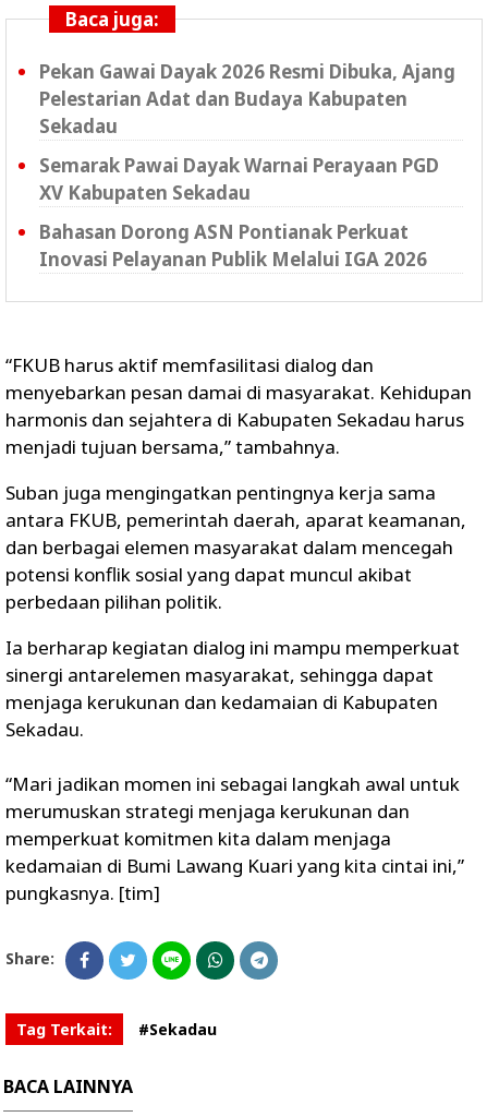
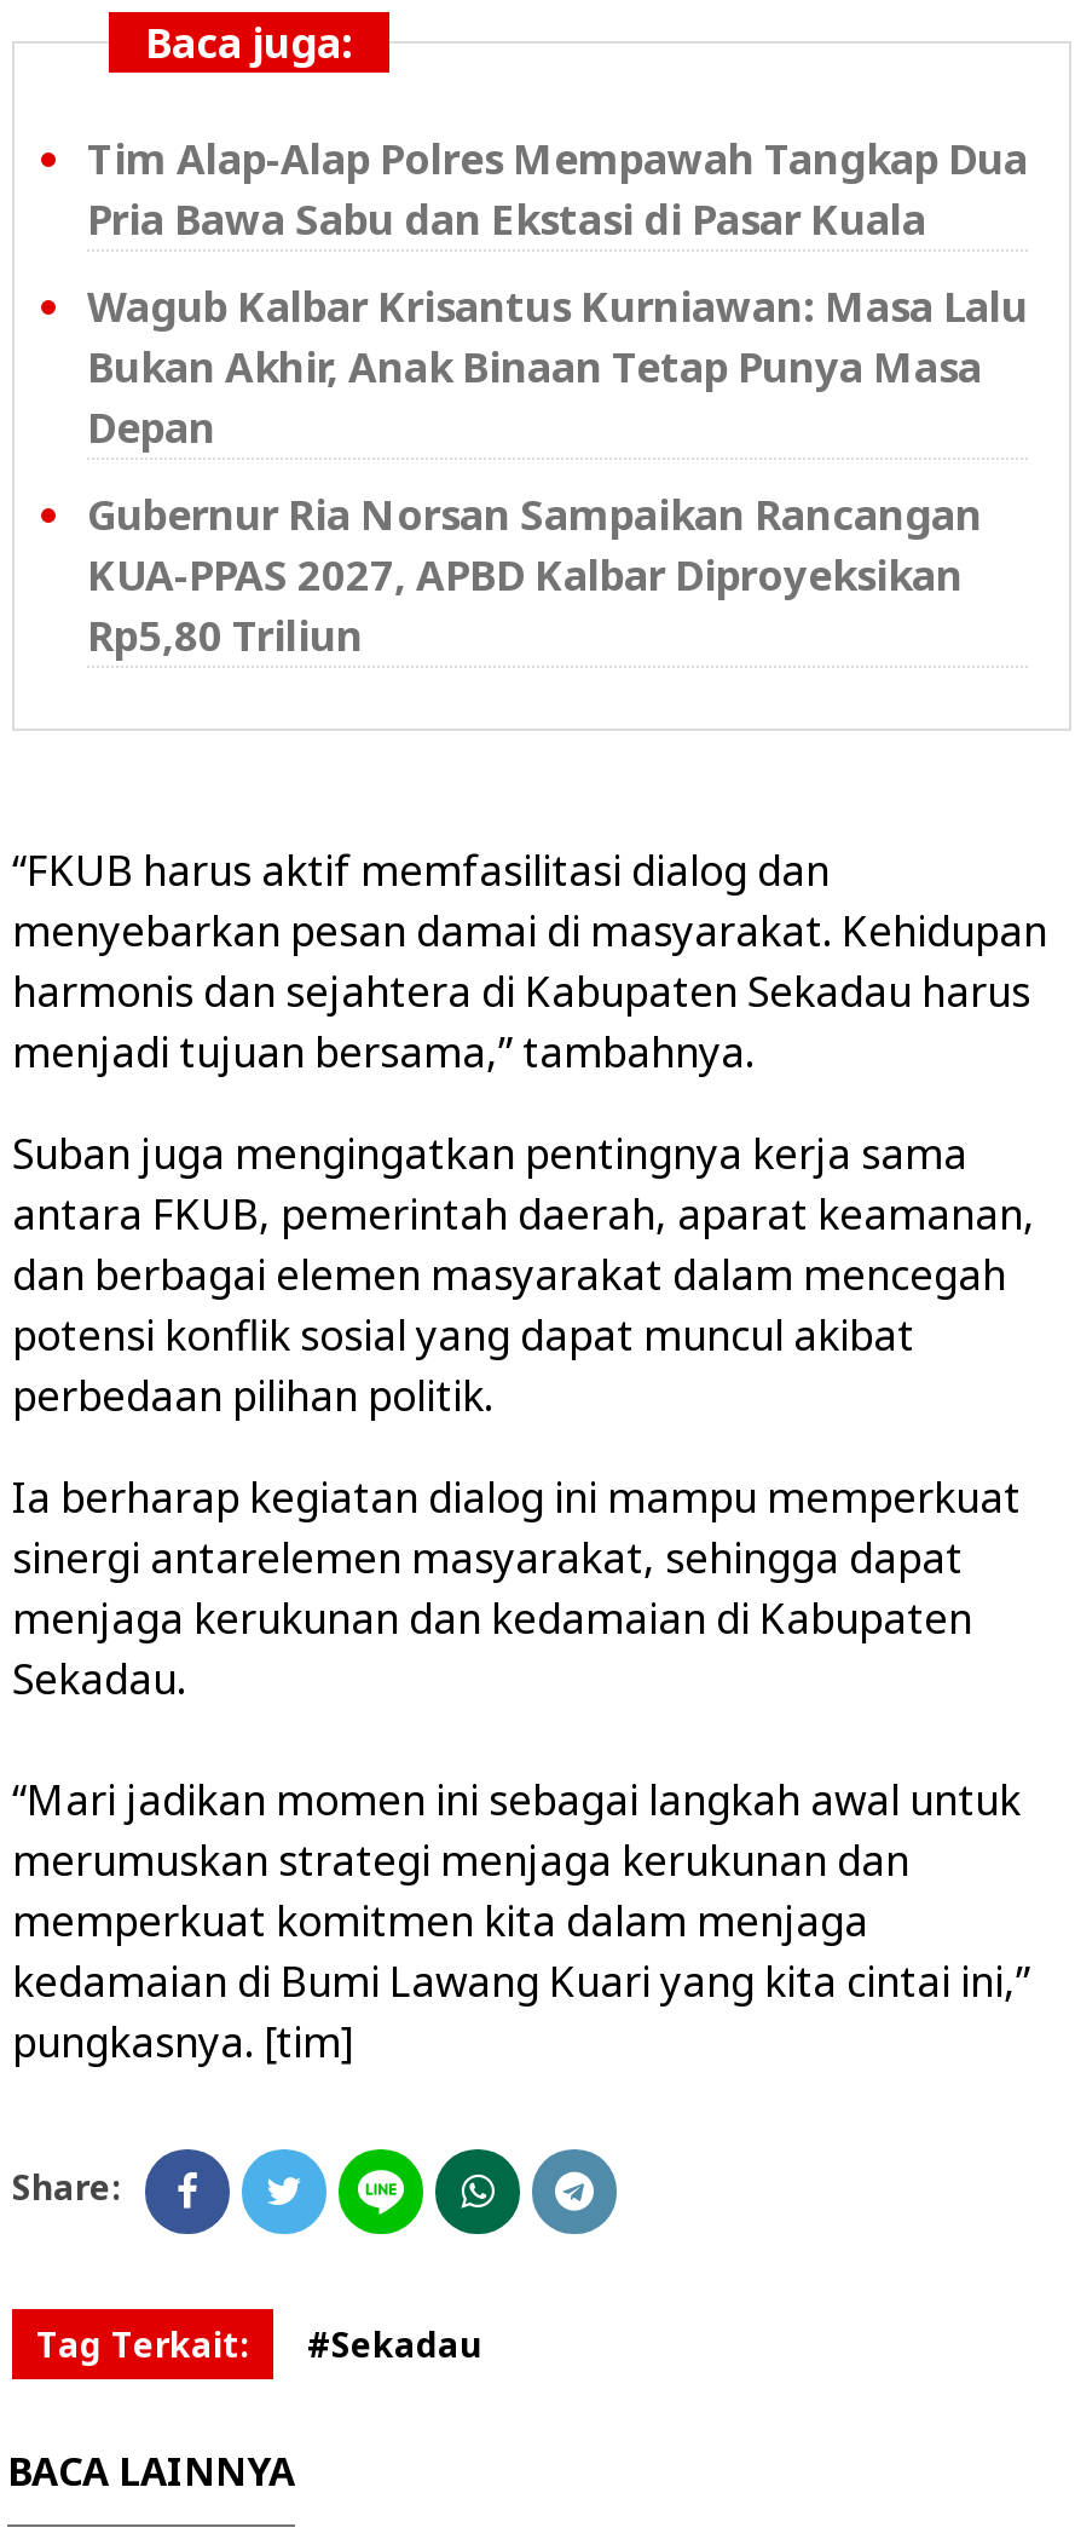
[39,59,455,139] Pekan Gawai Dayak 2026 Resmi Dibuka, Ajang | Pelestarian Adat dan Budaya Kabupaten | Sekadau -> [87,131,1028,247] Tim Alap-Alap Polres Mempawah Tangkap Dua | Pria Bawa Sabu dan Ekstasi di Pasar Kuala
[39,153,439,205] Semarak Pawai Dayak Warnai Perayaan PGD | XV Kabupaten Sekadau -> [87,278,1028,455] Wagub Kalbar Krisantus Kurniawan: Masa Lalu | Bukan Akhir, Anak Binaan Tetap Punya Masa | Depan
[39,219,427,272] Bahasan Dorong ASN Pontianak Perkuat | Inovasi Pelayanan Publik Melalui IGA 2026 -> [87,487,982,663] Gubernur Ria Norsan Sampaikan Rancangan | KUA-PPAS 2027, APBD Kalbar Diproyeksikan | Rp5,80 Triliun

